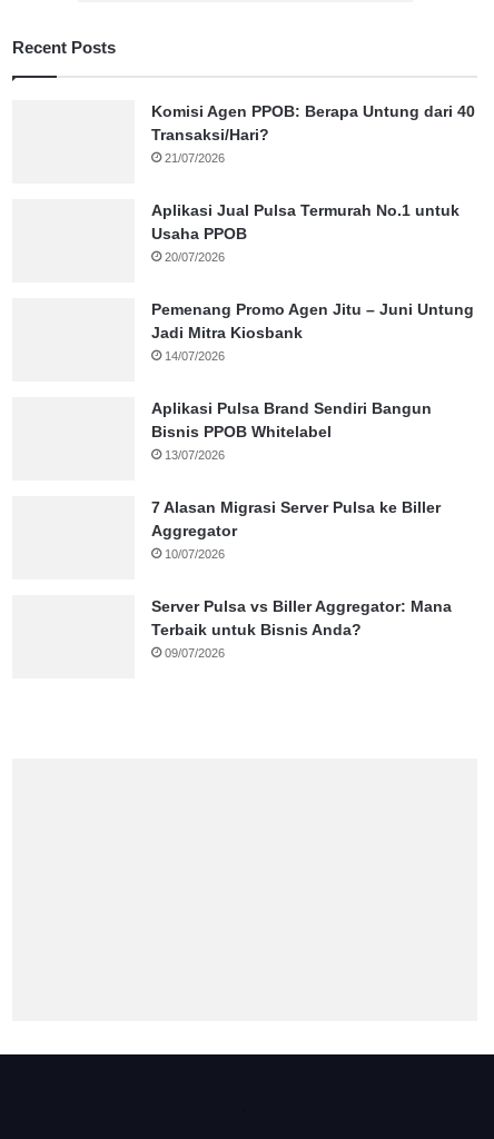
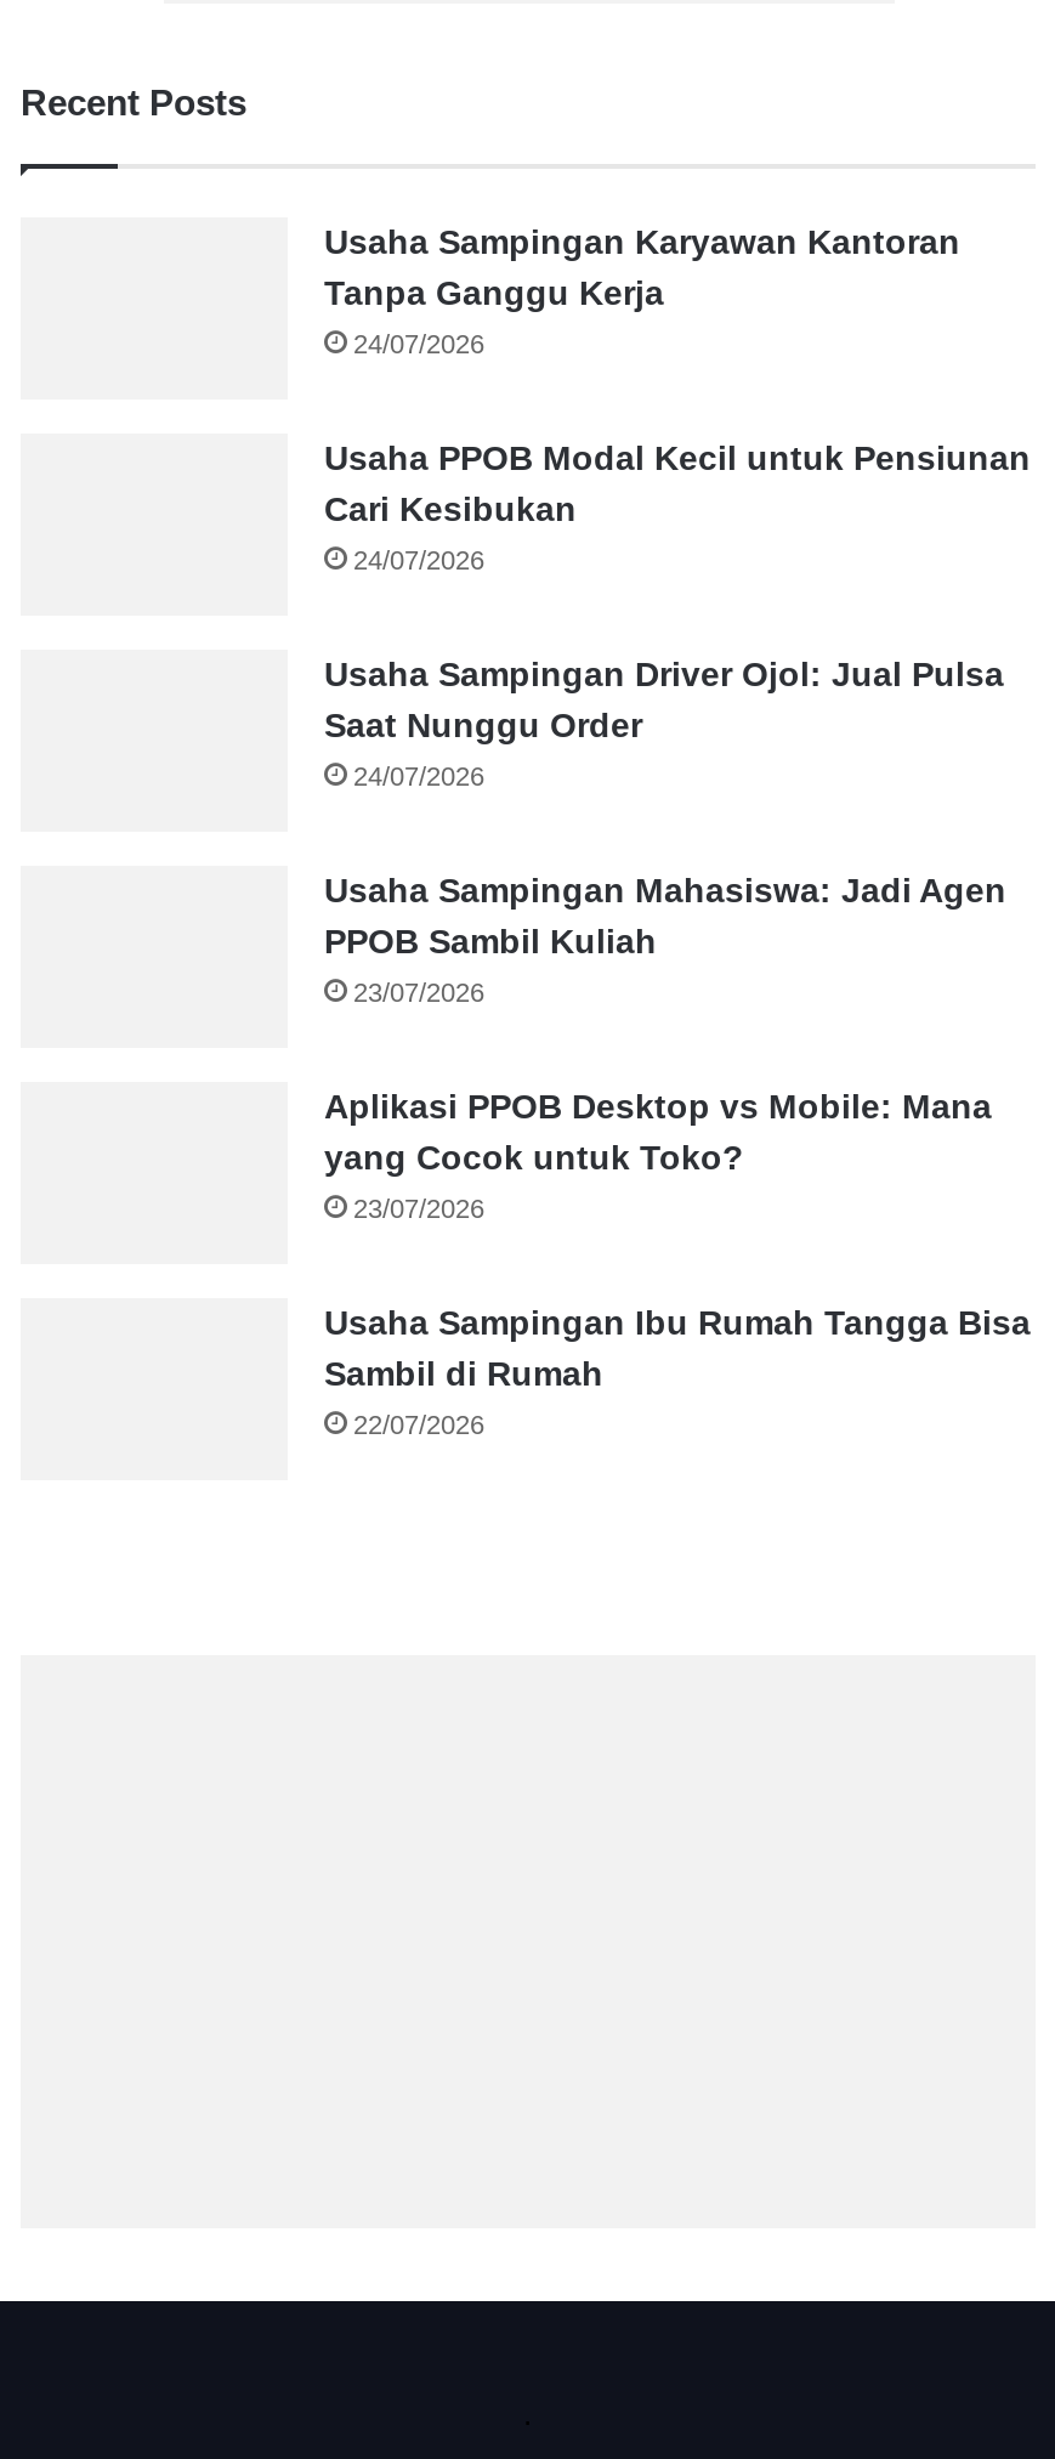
[151,102,475,164] Komisi Agen PPOB: Berapa Untung dari 40 | Transaksi/Hari? | 21/07/2026 -> [324,222,960,358] Usaha Sampingan Karyawan Kantoran | Tanpa Ganggu Kerja | 24/07/2026
[151,201,460,263] Aplikasi Jual Pulsa Termurah No.1 untuk | Usaha PPOB | 20/07/2026 -> [324,438,1031,574] Usaha PPOB Modal Kecil untuk Pensiunan | Cari Kesibukan | 24/07/2026
[151,300,474,362] Pemenang Promo Agen Jitu – Juni Untung | Jadi Mitra Kiosbank | 14/07/2026 -> [324,654,1004,790] Usaha Sampingan Driver Ojol: Jual Pulsa | Saat Nunggu Order | 24/07/2026
[151,399,432,461] Aplikasi Pulsa Brand Sendiri Bangun | Bisnis PPOB Whitelabel | 13/07/2026 -> [324,870,1006,1006] Usaha Sampingan Mahasiswa: Jadi Agen | PPOB Sambil Kuliah | 23/07/2026
[151,498,441,560] 7 Alasan Migrasi Server Pulsa ke Biller | Aggregator | 10/07/2026 -> [324,1086,992,1222] Aplikasi PPOB Desktop vs Mobile: Mana | yang Cocok untuk Toko? | 23/07/2026
[151,597,452,659] Server Pulsa vs Biller Aggregator: Mana | Terbaik untuk Bisnis Anda? | 09/07/2026 -> [324,1302,1031,1438] Usaha Sampingan Ibu Rumah Tangga Bisa | Sambil di Rumah | 22/07/2026

